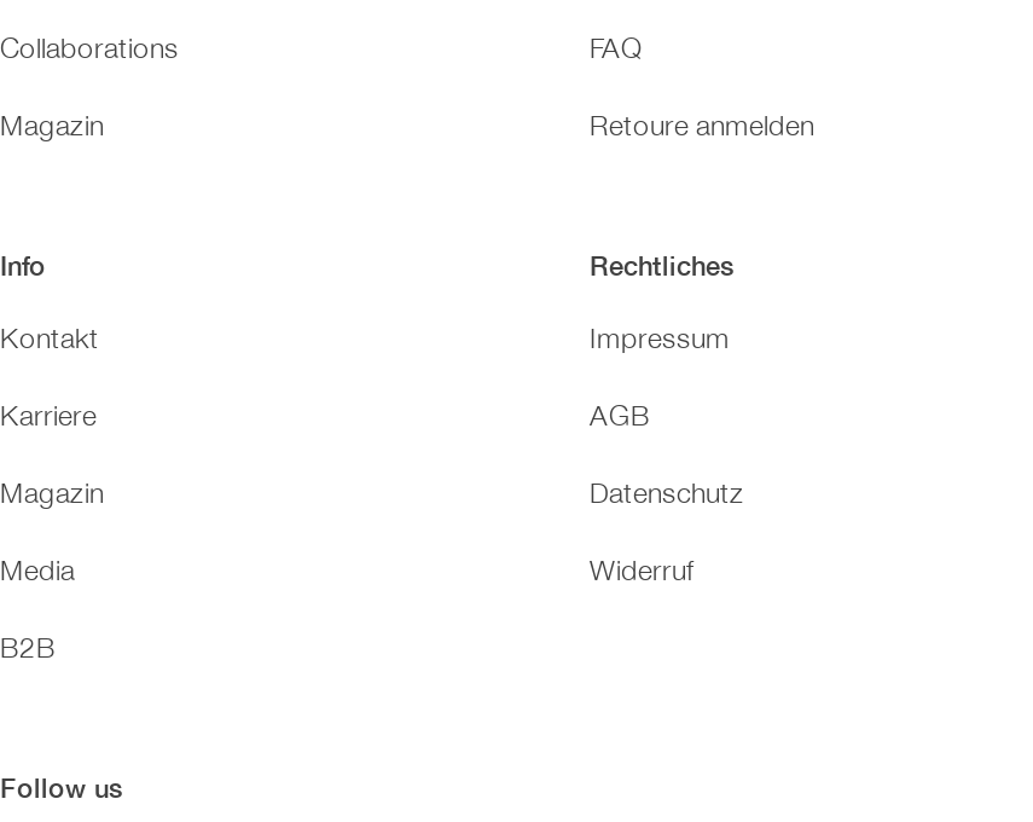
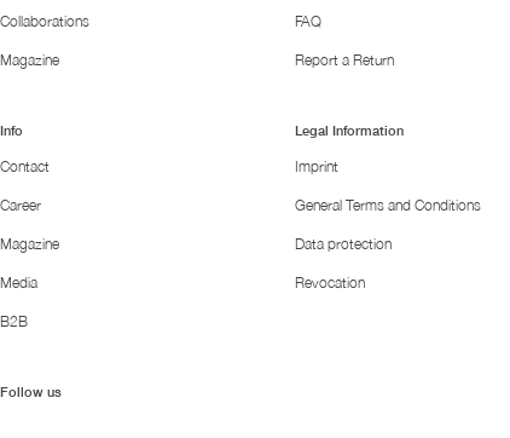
[0,107,104,139] Magazin -> [0,53,59,68] Magazine
[590,107,814,139] Retoure anmelden -> [295,53,394,68] Report a Return
[590,248,735,279] Rechtliches -> [295,123,404,138] Legal Information
[0,320,99,352] Kontakt -> [0,159,50,175] Contact
[590,320,730,352] Impressum -> [295,159,338,175] Imprint
[0,397,97,429] Karriere -> [0,198,41,213] Career
[590,397,650,429] AGB -> [295,198,481,213] General Terms and Conditions
[0,475,104,506] Magazin -> [0,236,59,252] Magazine
[590,475,744,506] Datenschutz -> [295,236,392,252] Data protection
[590,552,693,584] Widerruf -> [295,275,365,291] Revocation

